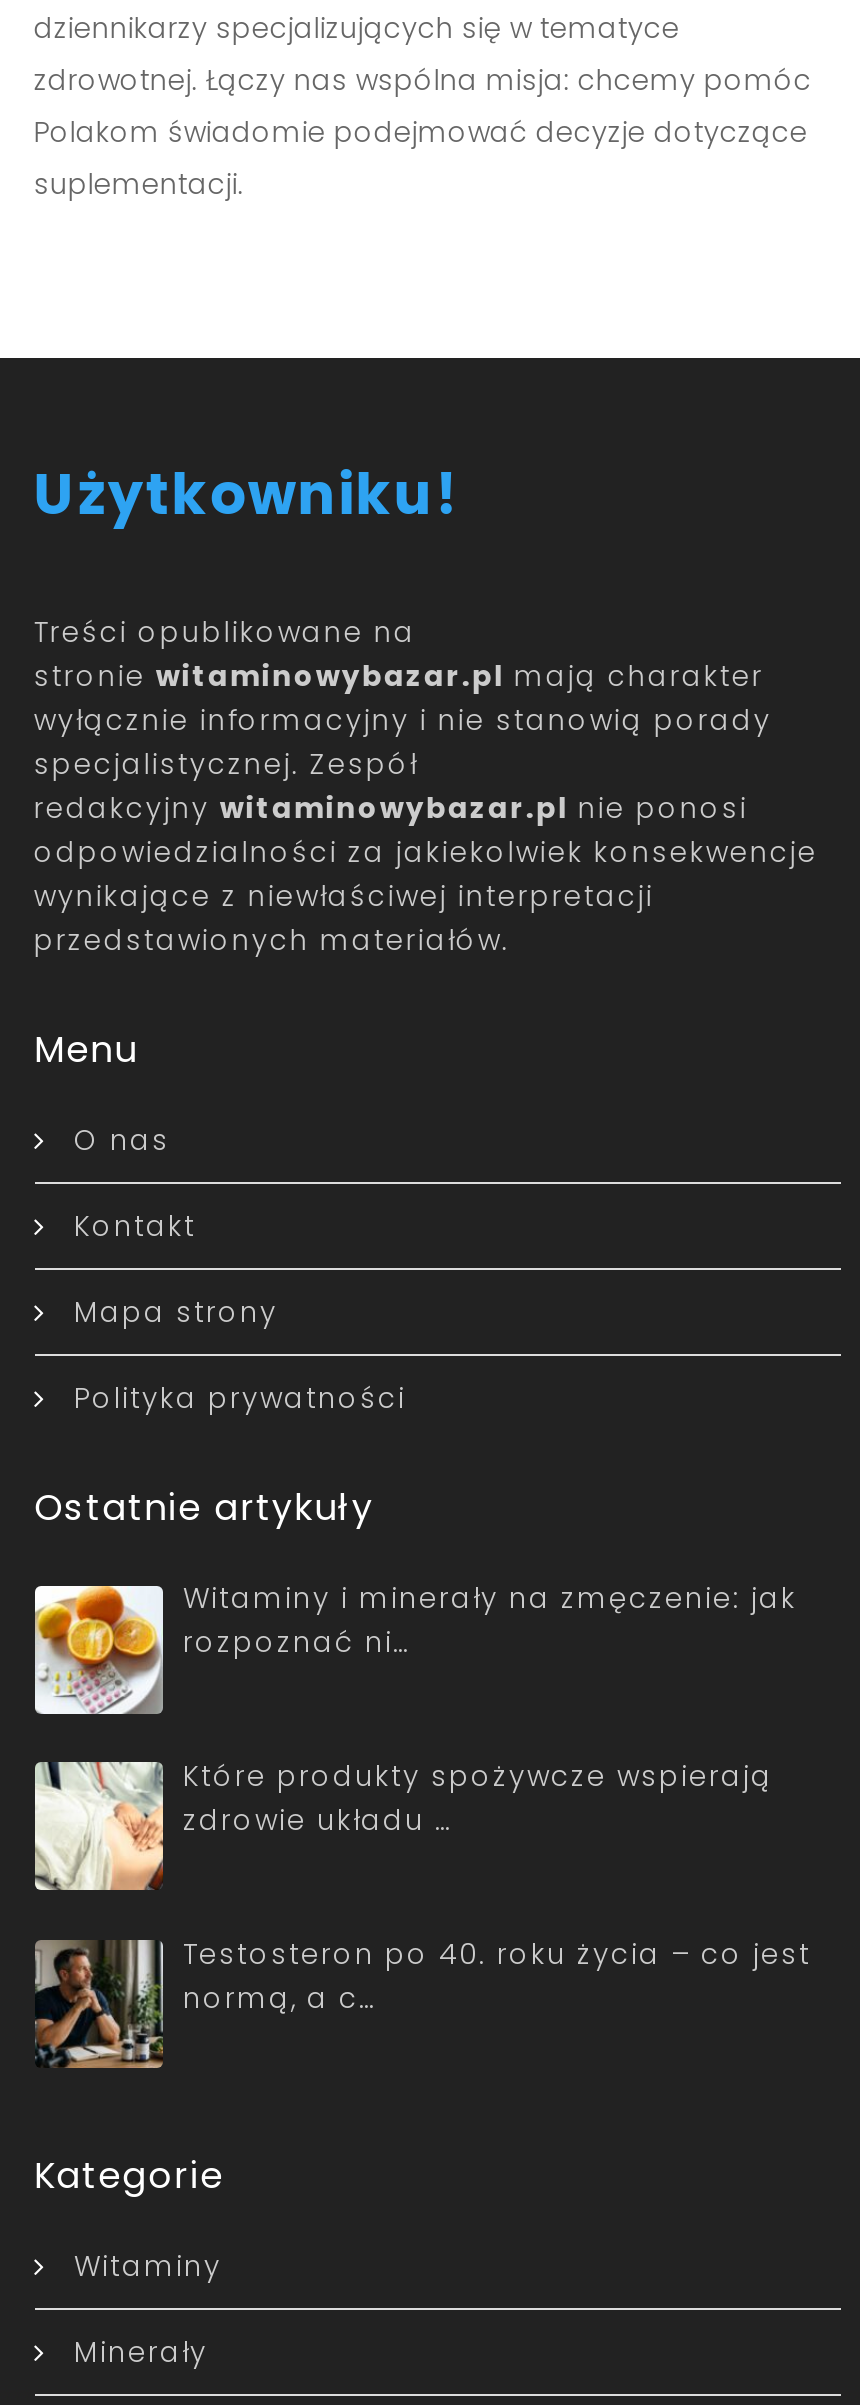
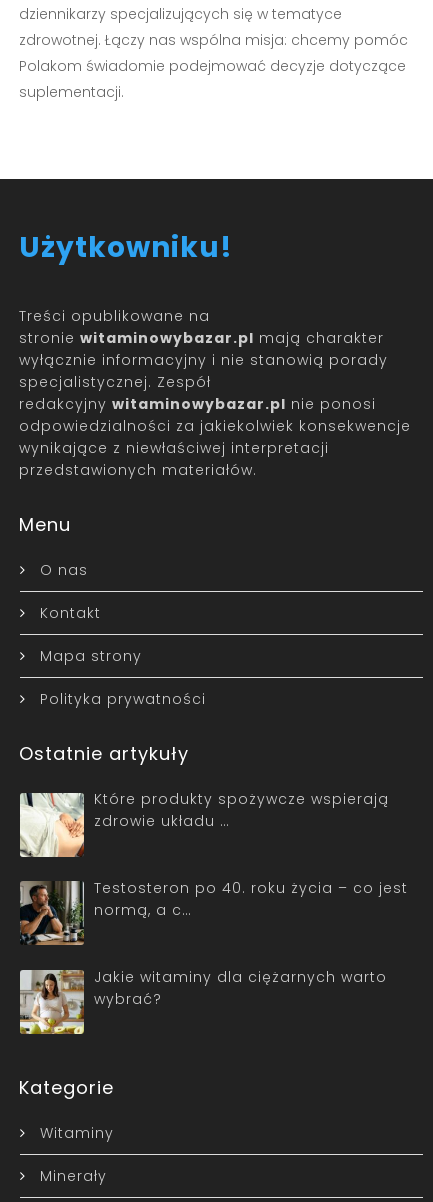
[33,1579,797,1716] [image] | Witaminy i minerały na zmęczenie: jak | rozpoznać ni… -> none
moved [33,1756,811,2018] -> [19,789,408,920]: [image] | Które produkty spożywcze wspierają | zdrowie układu … | Testosteron po 40. roku życia – co jest | normą, a c…
none -> [19,967,387,1035] [image] | Jakie witaminy dla ciężarnych warto | wybrać?

